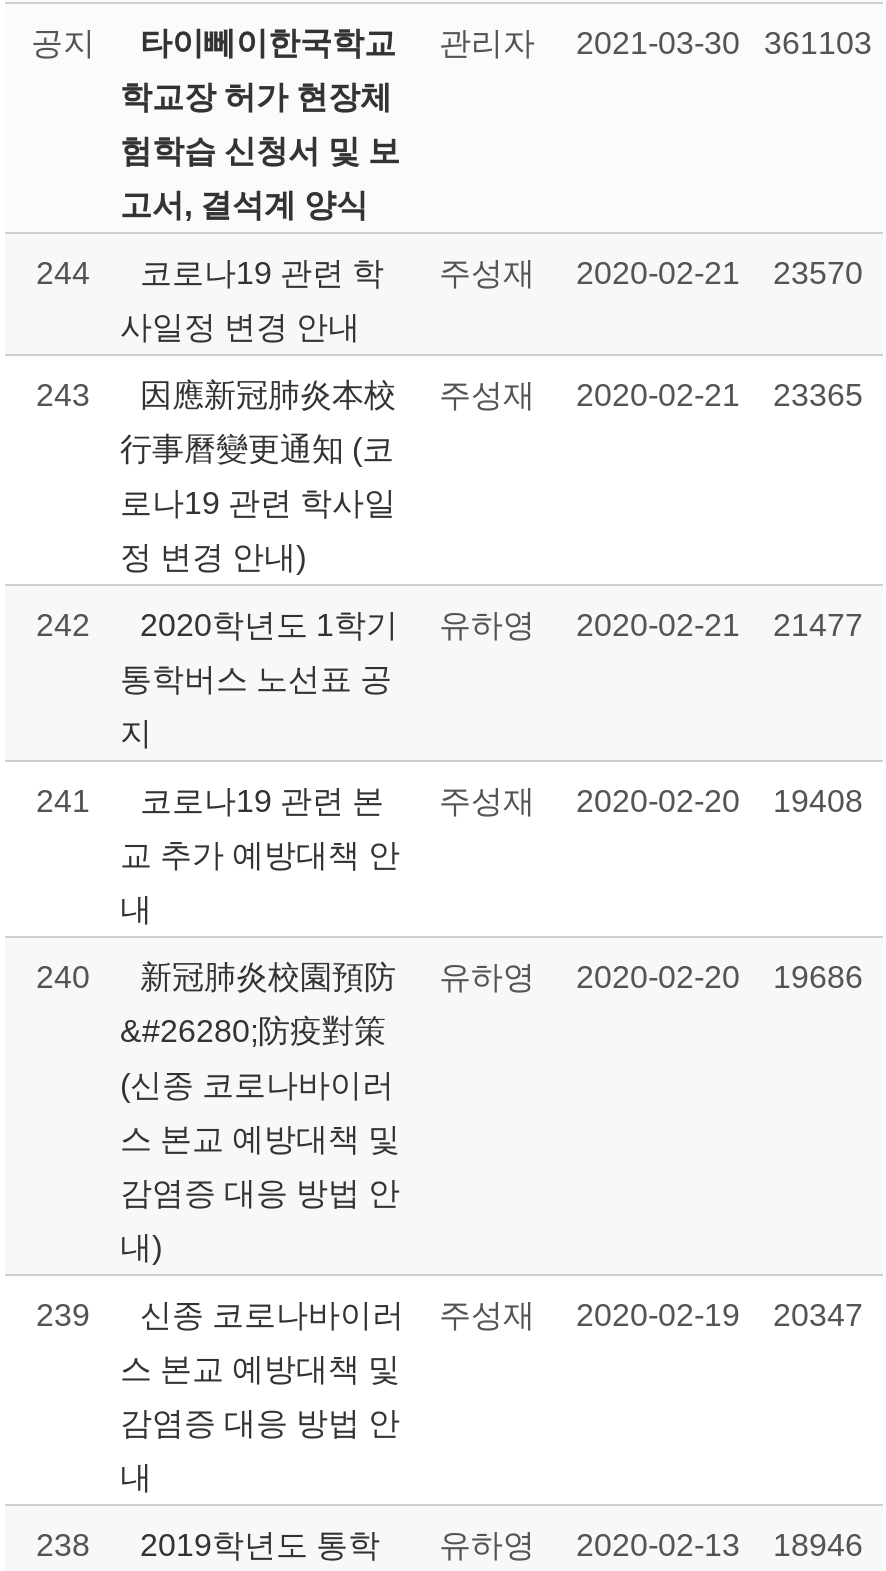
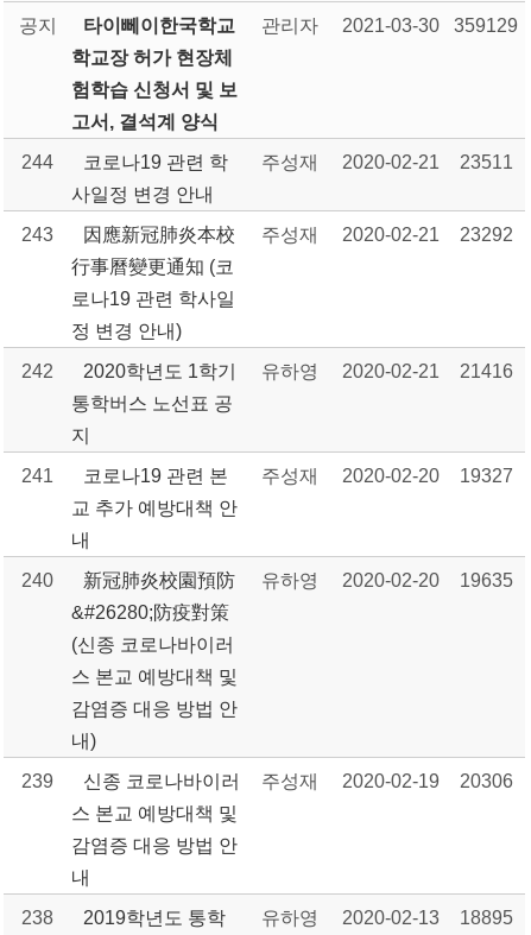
[31,26,872,60] 공지 타이뻬이한국학교 관리자 2021-03-30 361103 -> [19,15,519,36] 공지 타이뻬이한국학교 관리자 2021-03-30 359129
[36,256,863,290] 244 코로나19 관련 학 주성재 2020-02-21 23570 -> [22,152,513,172] 244 코로나19 관련 학 주성재 2020-02-21 23511
[36,378,863,412] 243 因應新冠肺炎本校 주성재 2020-02-21 23365 -> [22,225,513,245] 243 因應新冠肺炎本校 주성재 2020-02-21 23292
[36,608,863,642] 242 2020학년도 1학기 유하영 2020-02-21 21477 -> [22,361,513,381] 242 2020학년도 1학기 유하영 2020-02-21 21416
[36,784,863,818] 241 코로나19 관련 본 주성재 2020-02-20 19408 -> [22,466,513,486] 241 코로나19 관련 본 주성재 2020-02-20 19327
[36,960,863,994] 240 新冠肺炎校園預防 유하영 2020-02-20 19686 -> [22,570,513,590] 240 新冠肺炎校園預防 유하영 2020-02-20 19635
[36,1298,863,1332] 239 신종 코로나바이러 주성재 2020-02-19 20347 -> [22,771,513,791] 239 신종 코로나바이러 주성재 2020-02-19 20306
[36,1528,863,1562] 238 2019학년도 통학 유하영 2020-02-13 18946 -> [22,908,513,928] 238 2019학년도 통학 유하영 2020-02-13 18895

